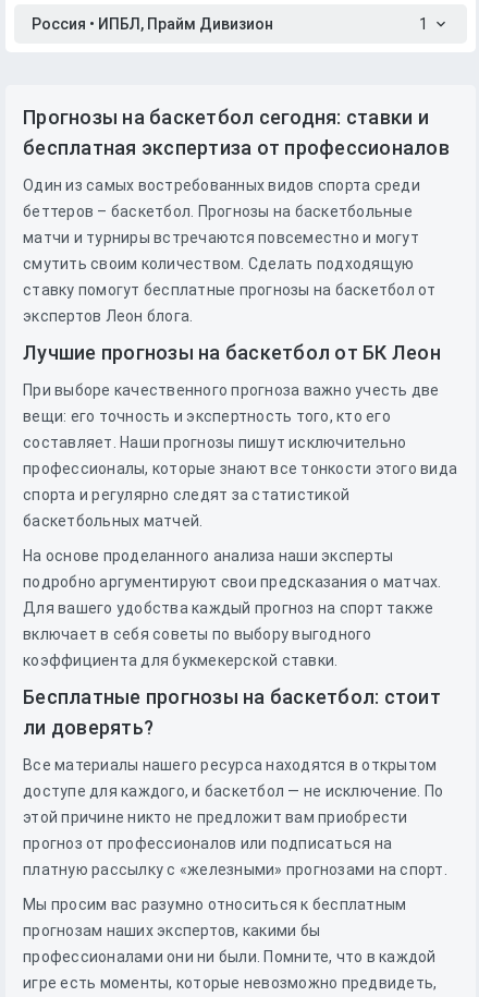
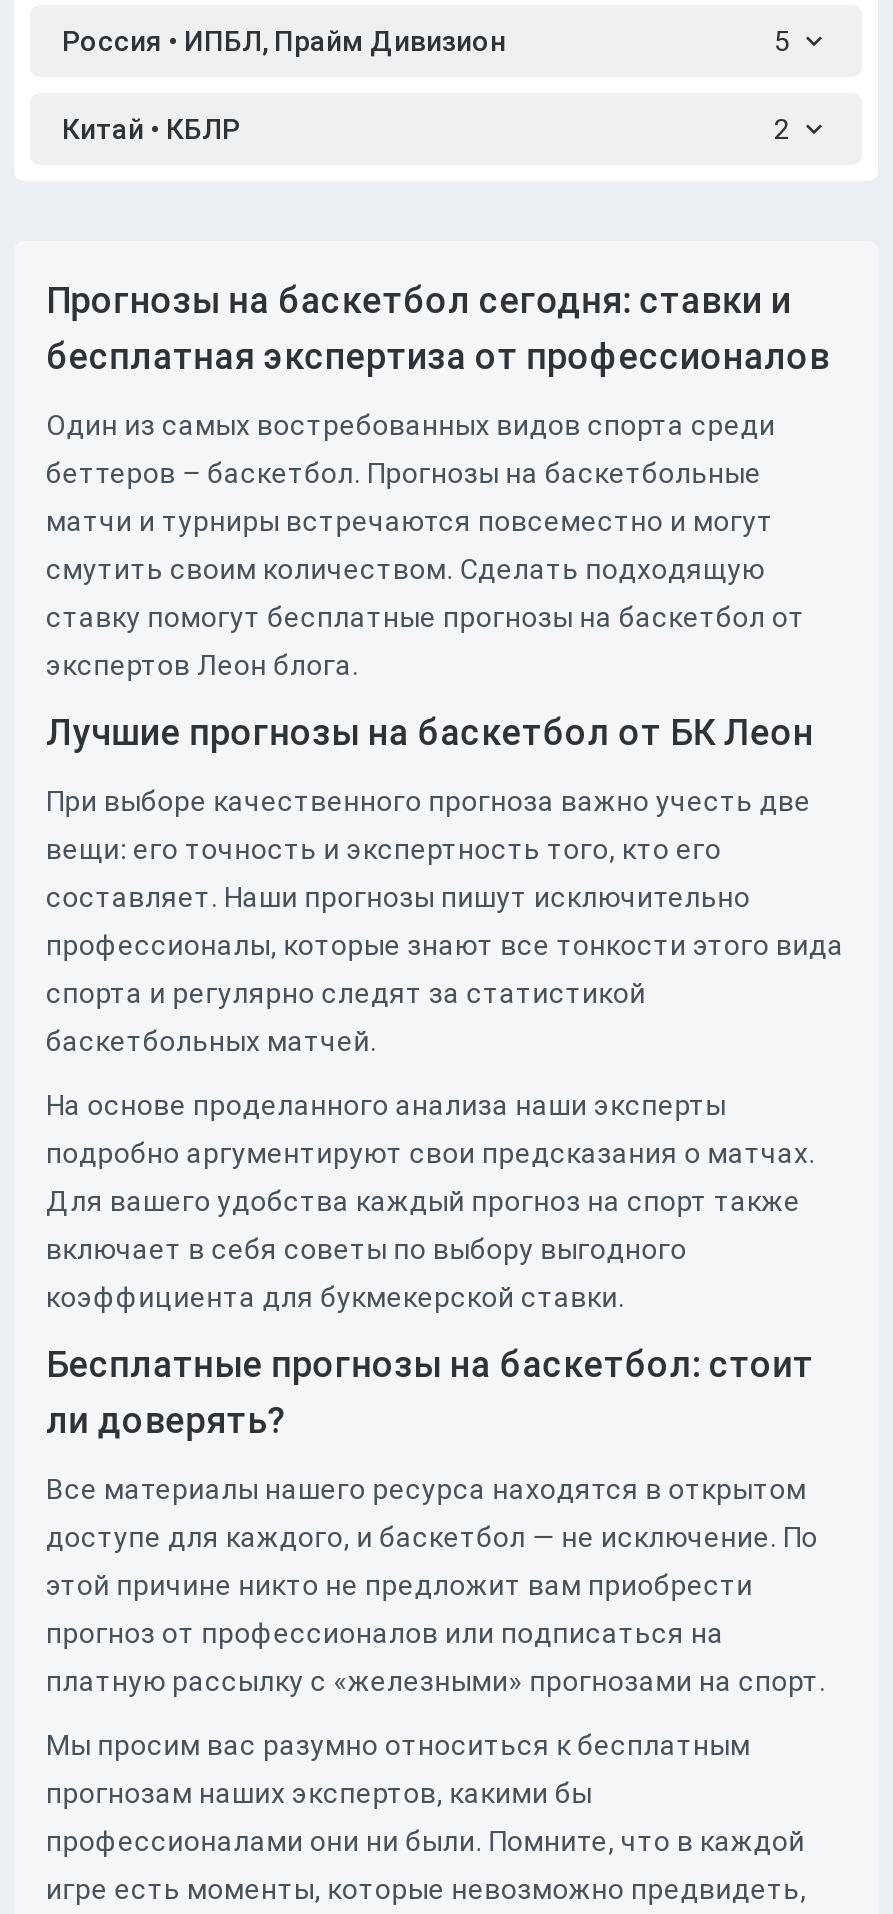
[419,15,428,33] 1 -> [62,25,790,145] 5 | Китай • КБЛР | 2

